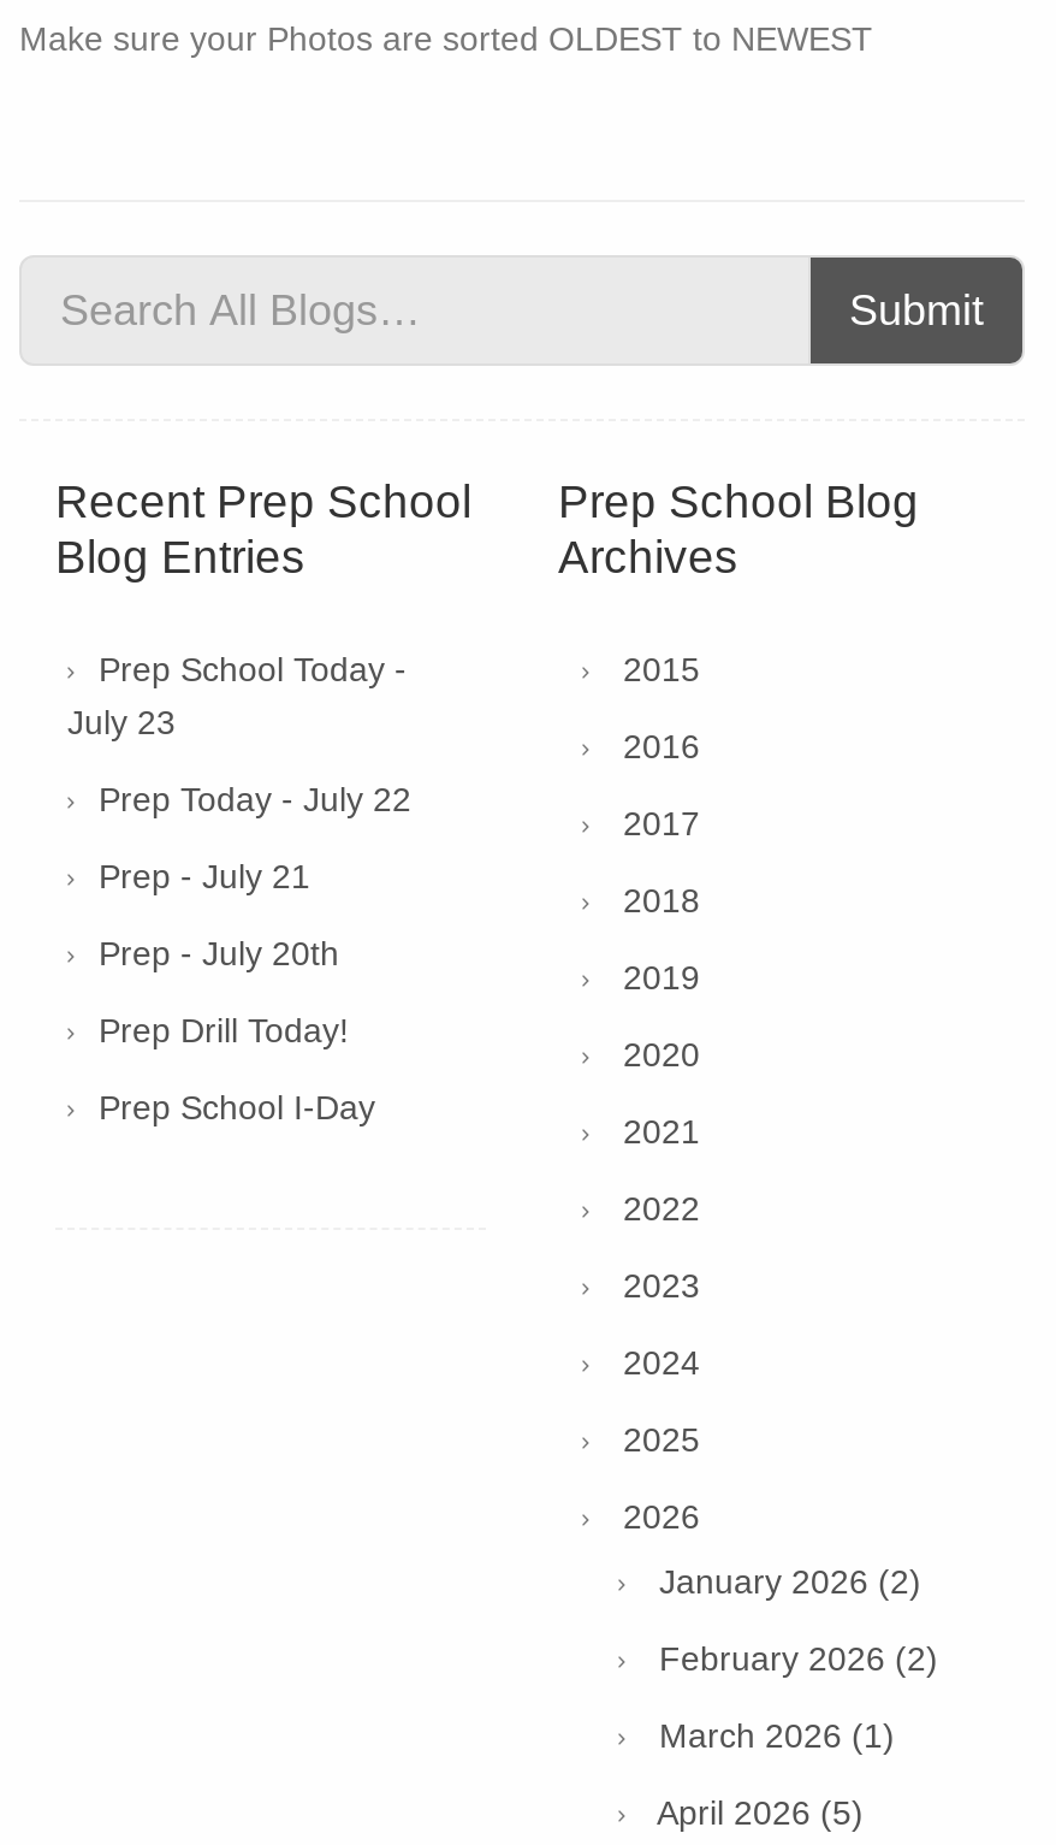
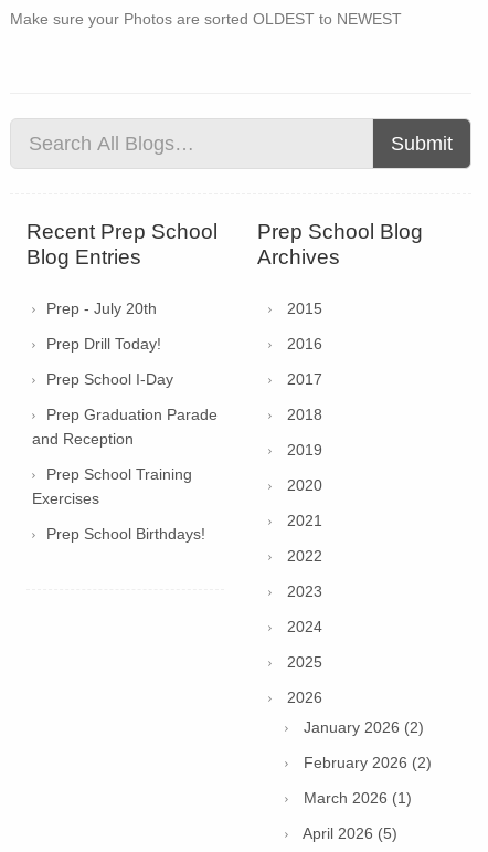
[67,650,411,896] Prep School Today - | July 23 | Prep Today - July 22 | Prep - July 21 -> none
none -> [32,406,218,543] Prep Graduation Parade | and Reception | Prep School Training | Exercises | Prep School Birthdays!
moved [99,934,375,1127] -> [46,300,173,388]: Prep - July 20th | Prep Drill Today! | Prep School I-Day

